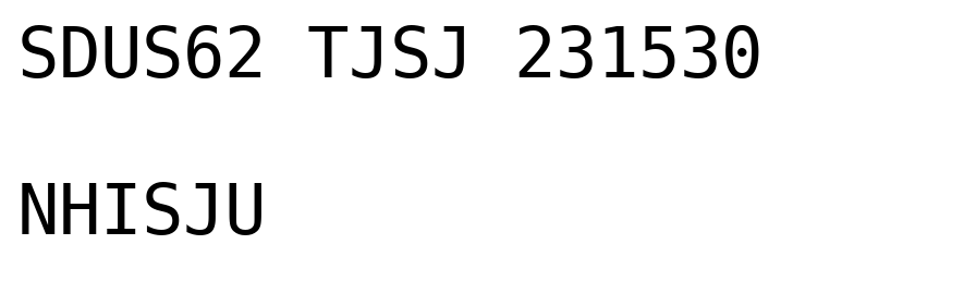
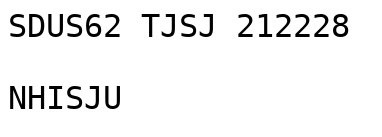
[17,14,762,93] SDUS62 TJSJ 231530 -> [8,8,350,44] SDUS62 TJSJ 212228

